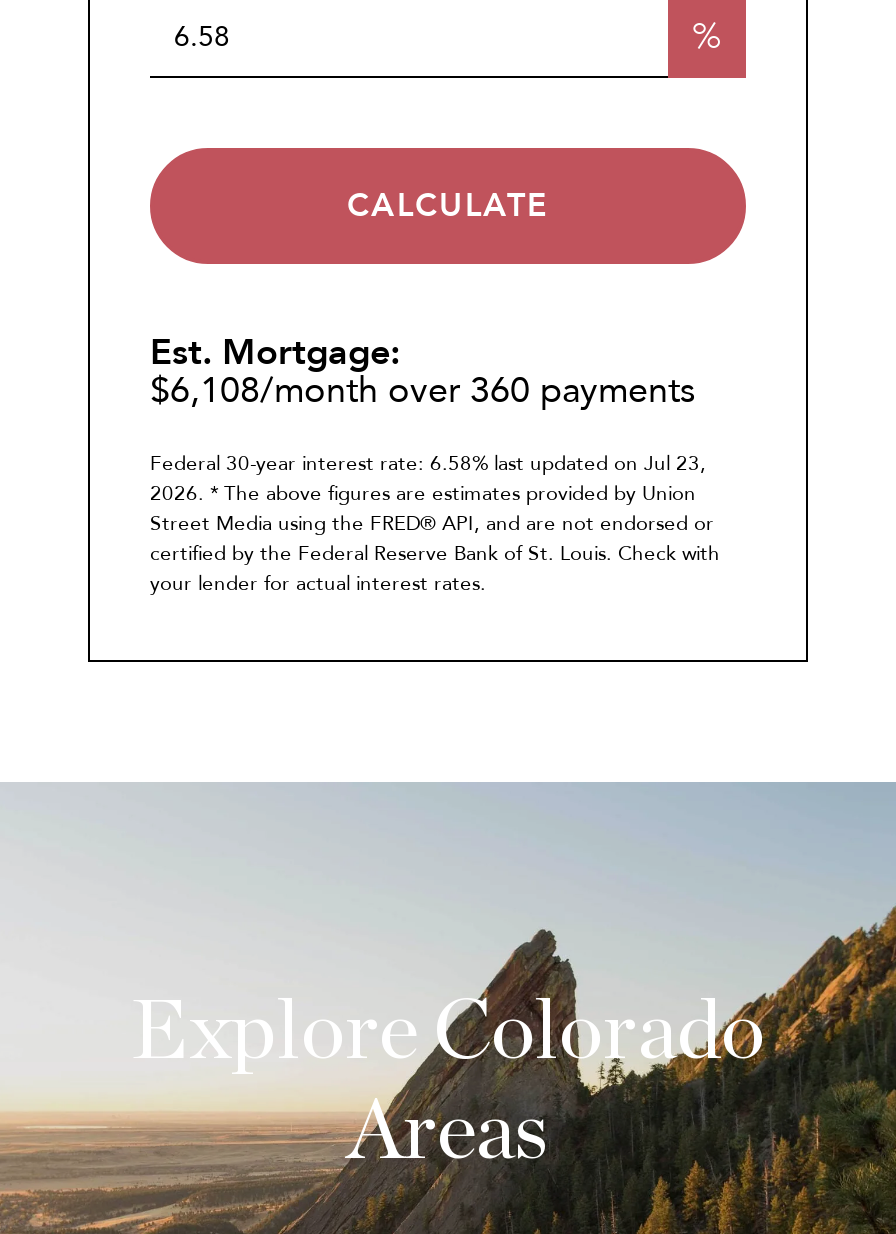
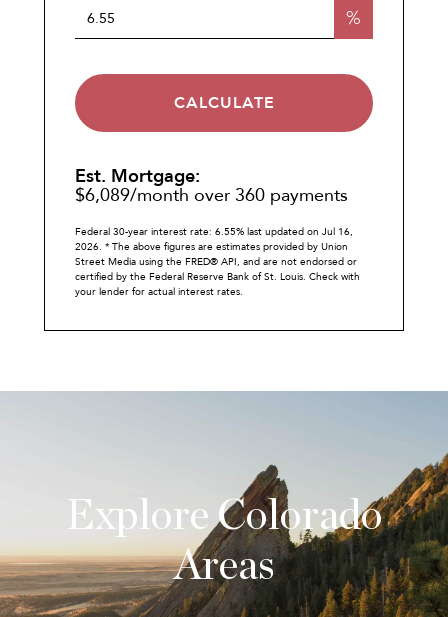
[150,366,696,416] $6,108/month over 360 payments -> [75,183,348,208] $6,089/month over 360 payments
[150,450,706,478] Federal 30-year interest rate: 6.58% last updated on Jul 23, -> [75,225,353,239] Federal 30-year interest rate: 6.55% last updated on Jul 16,

